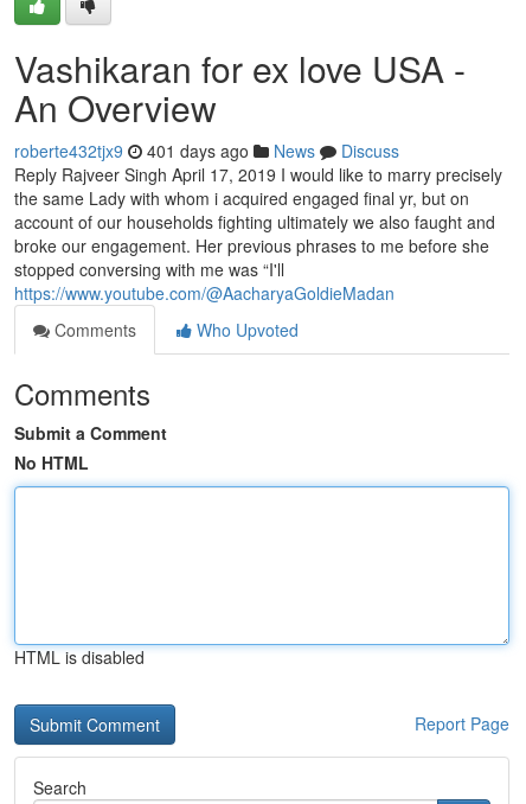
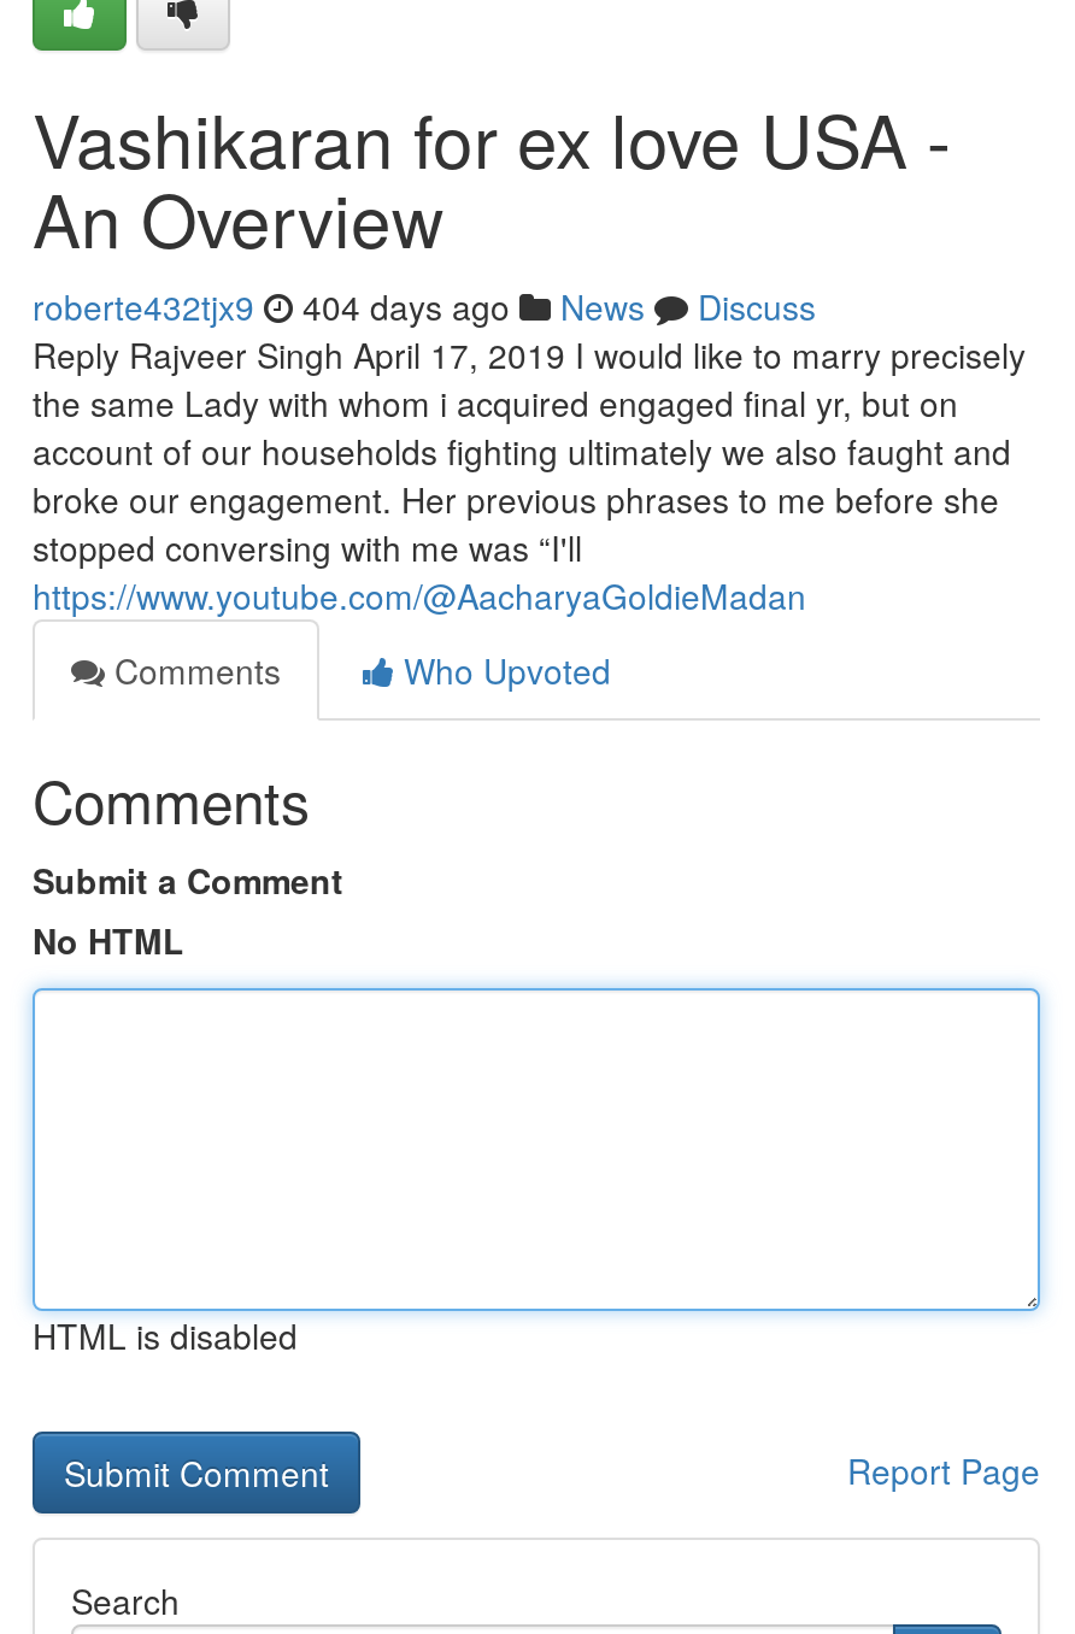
[14,139,399,162] roberte432tjx9 401 days ago News Discuss -> [33,282,816,330] roberte432tjx9 404 days ago News Discuss

